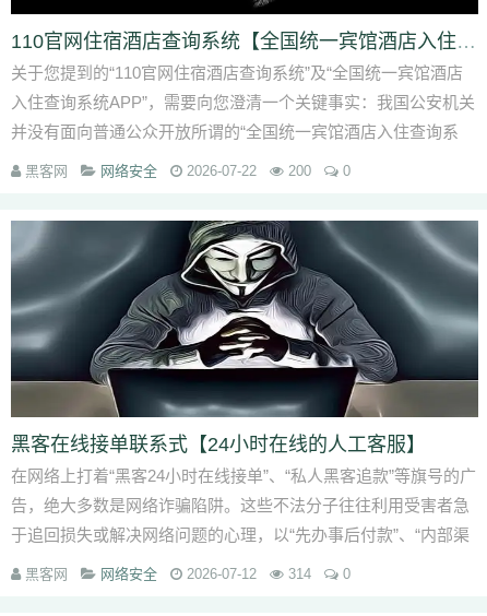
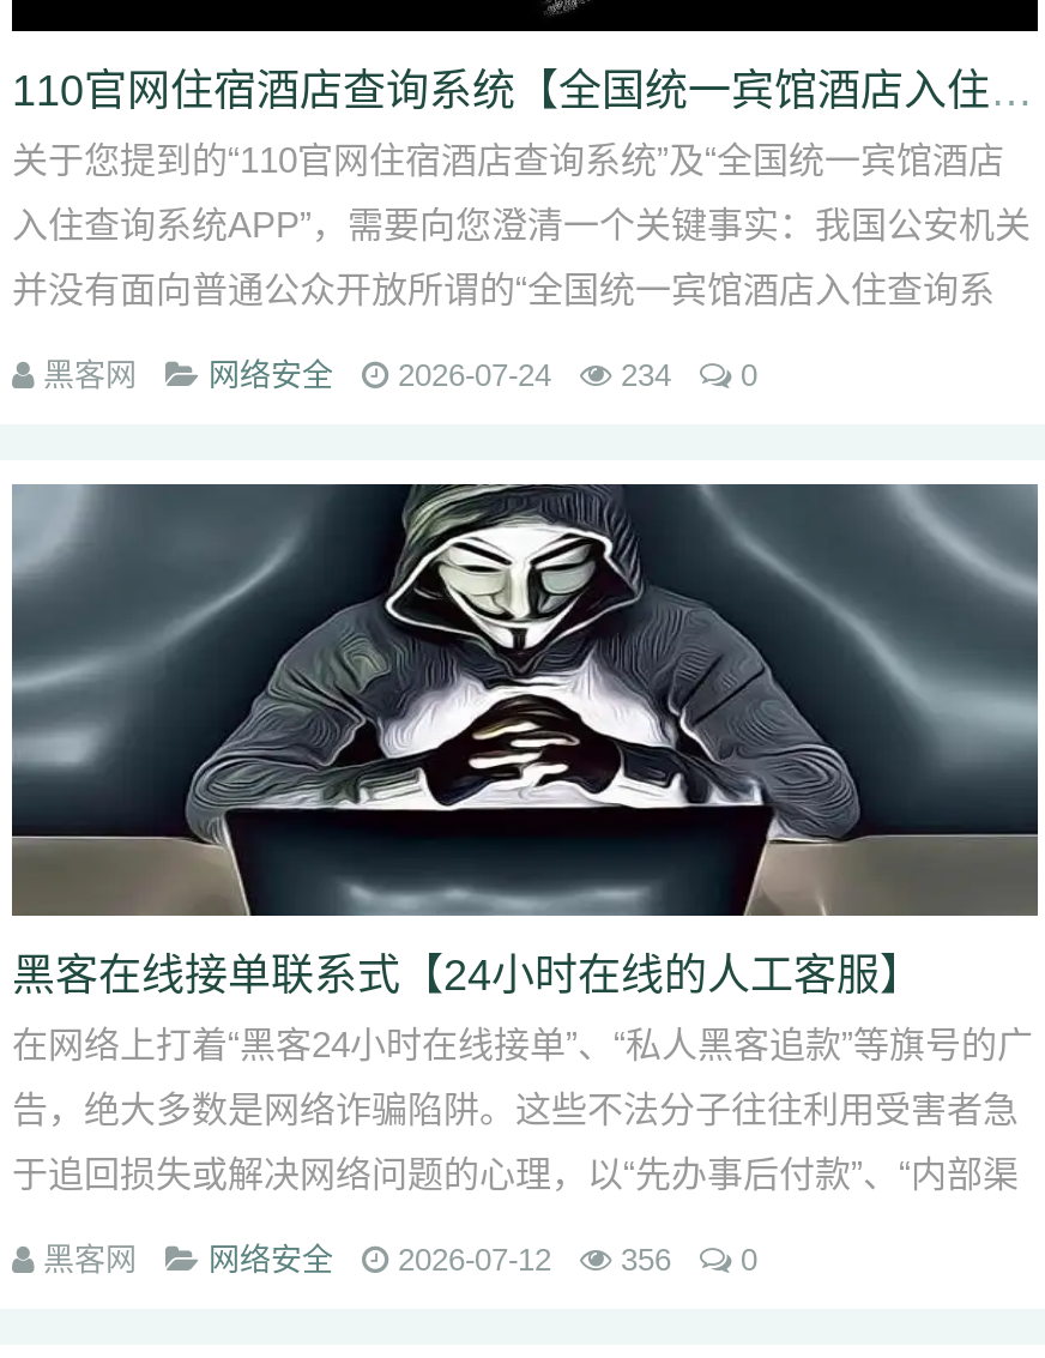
[187,163,257,179] 2026-07-22 -> [398,357,551,393] 2026-07-24
[288,163,311,179] 200 -> [621,357,671,393] 234
[288,566,311,582] 314 -> [621,1242,671,1278] 356

